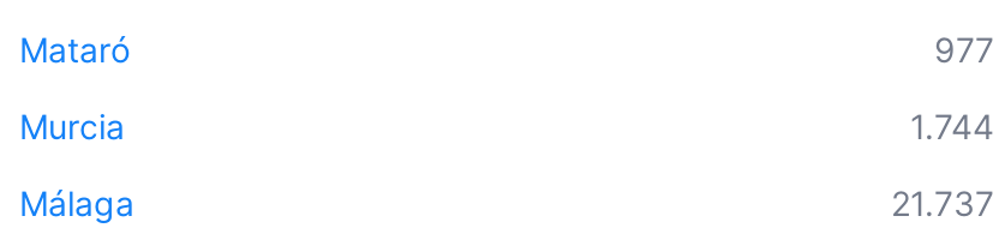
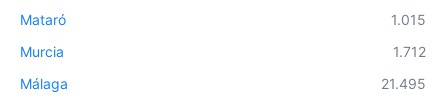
[934,28,994,69] 977 -> [391,11,426,28] 1.015
[910,105,994,145] 1.744 -> [393,43,426,60] 1.712
[891,181,994,222] 21.737 -> [381,75,426,92] 21.495

